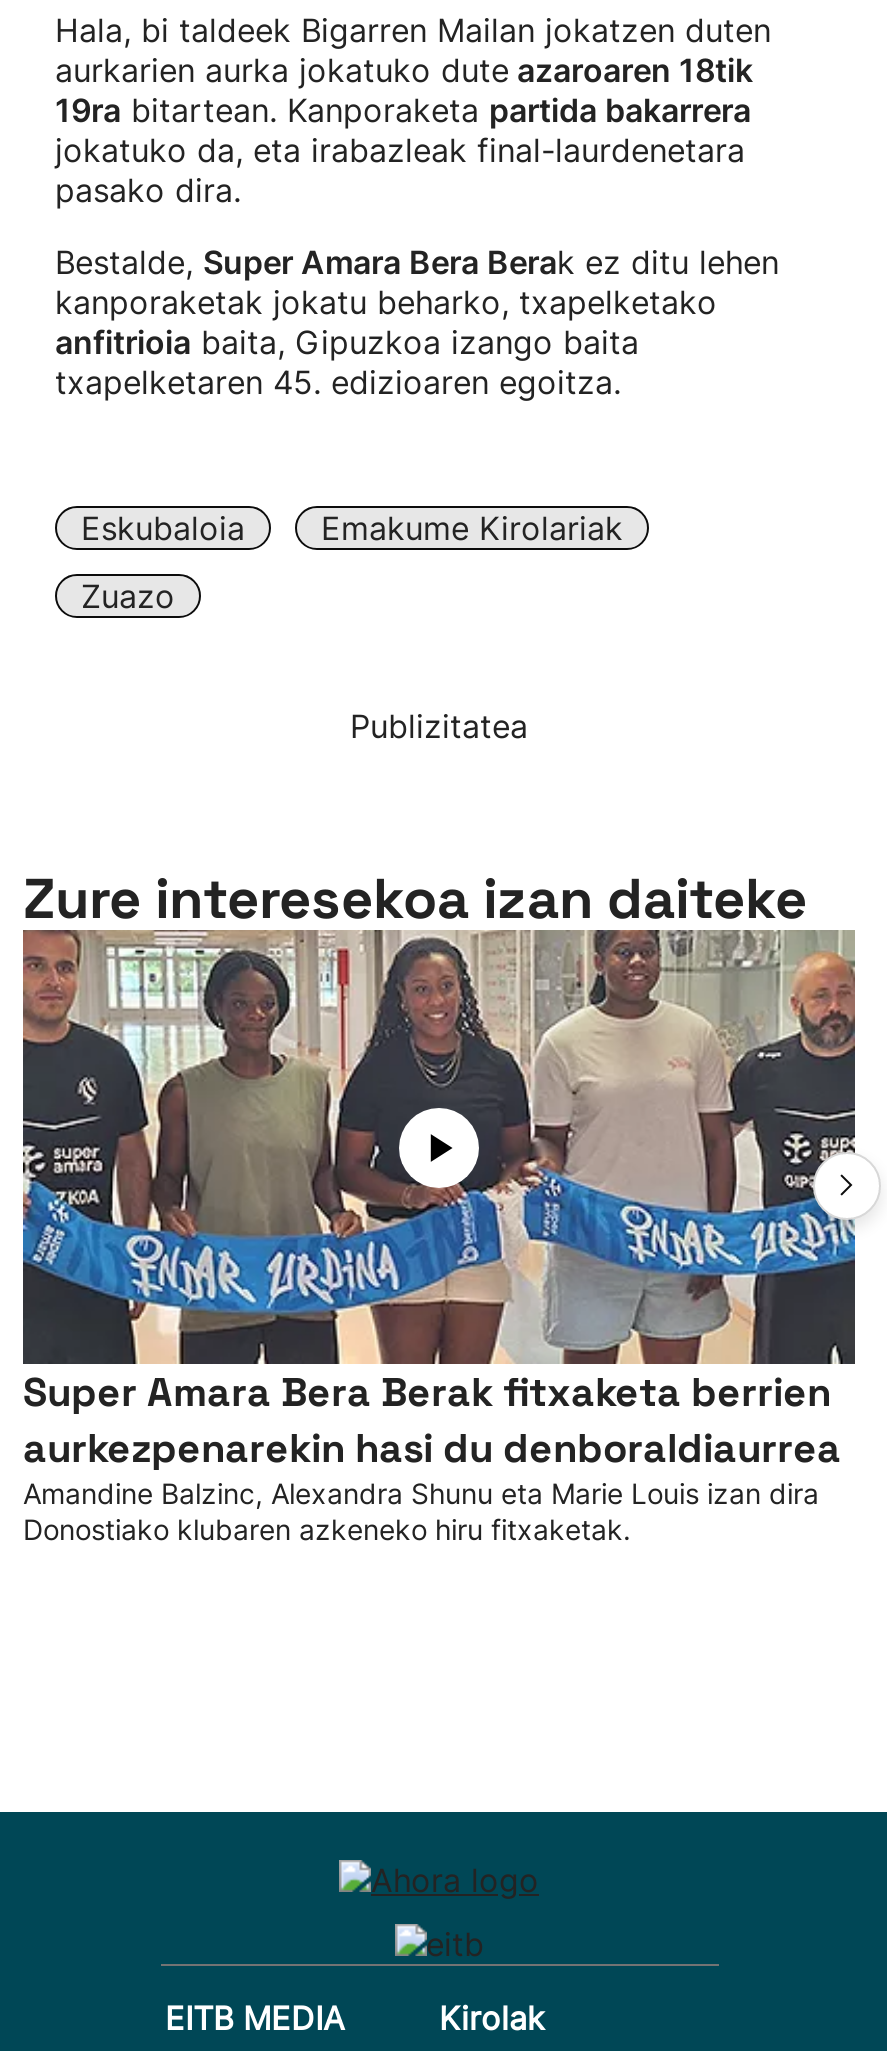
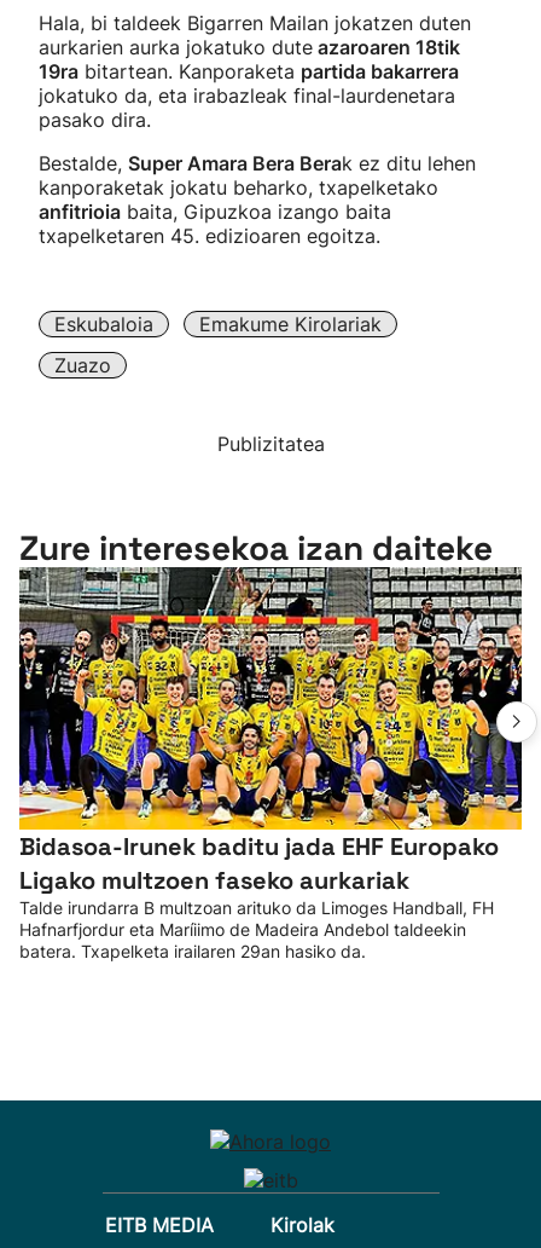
[21,934,857,1546] [image] | Super Amara Bera Berak fitxaketa berrien | aurkezpenarekin hasi du denboraldiaurrea | Amandine Balzinc, Alexandra Shunu eta Marie Louis izan dira | Donostiako klubaren azkeneko hiru fitxaketak. -> [18,567,523,961] [image] | Bidasoa-Irunek baditu jada EHF Europako | Ligako multzoen faseko aurkariak | Talde irundarra B multzoan arituko da Limoges Handball, FH | Hafnarfjordur eta Maríiimo de Madeira Andebol taldeekin | batera. Txapelketa irailaren 29an hasiko da.

